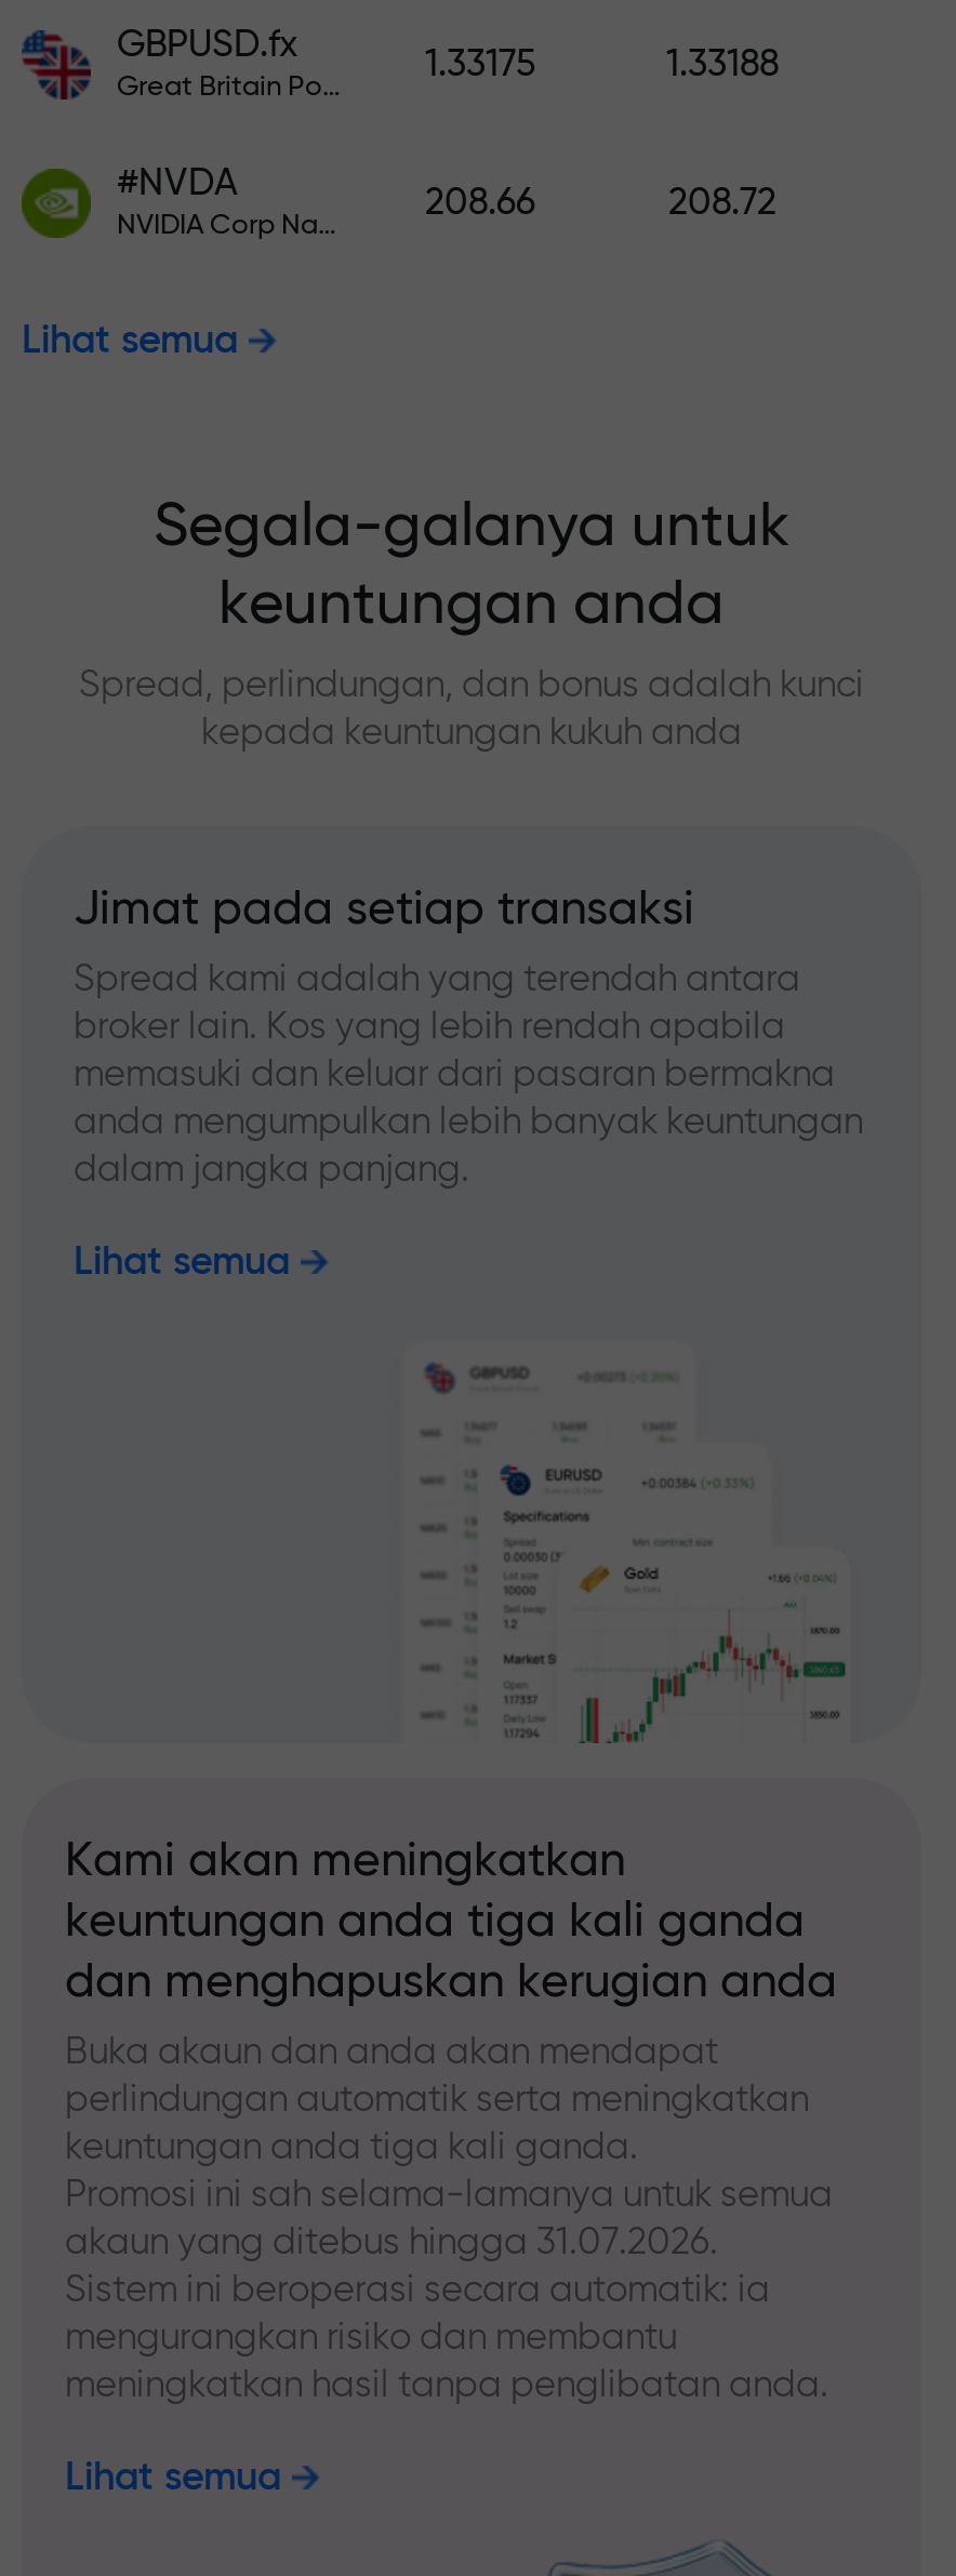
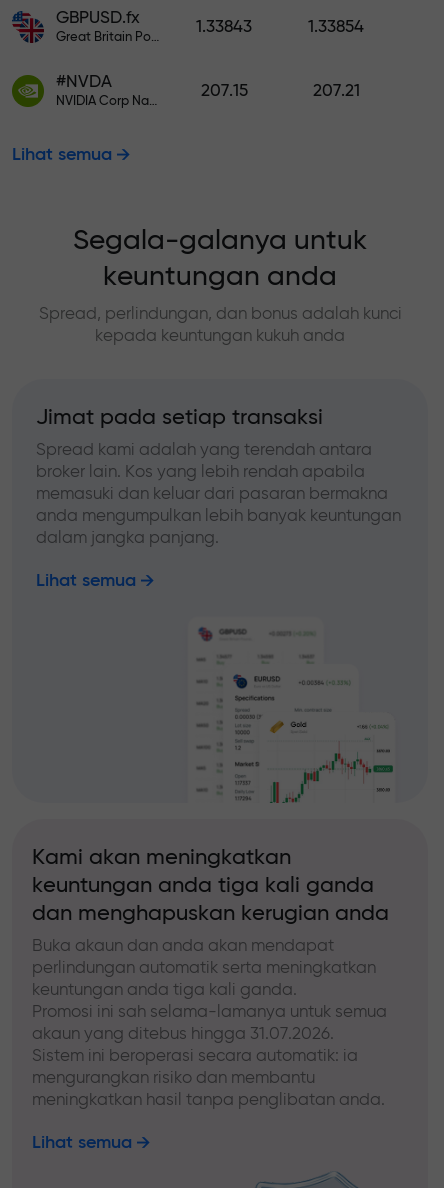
[425,45,535,82] 1.33175 -> [196,18,252,35] 1.33843
[666,45,779,82] 1.33188 -> [308,18,364,35] 1.33854
[425,184,535,221] 208.66 -> [200,82,247,99] 207.15
[668,184,776,221] 208.72 -> [312,82,359,99] 207.21

